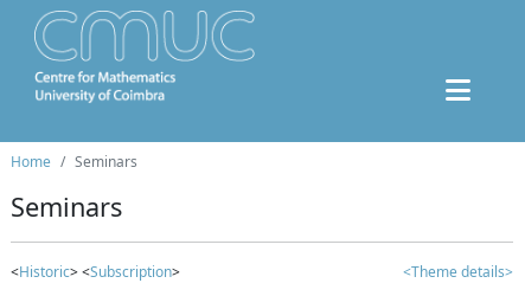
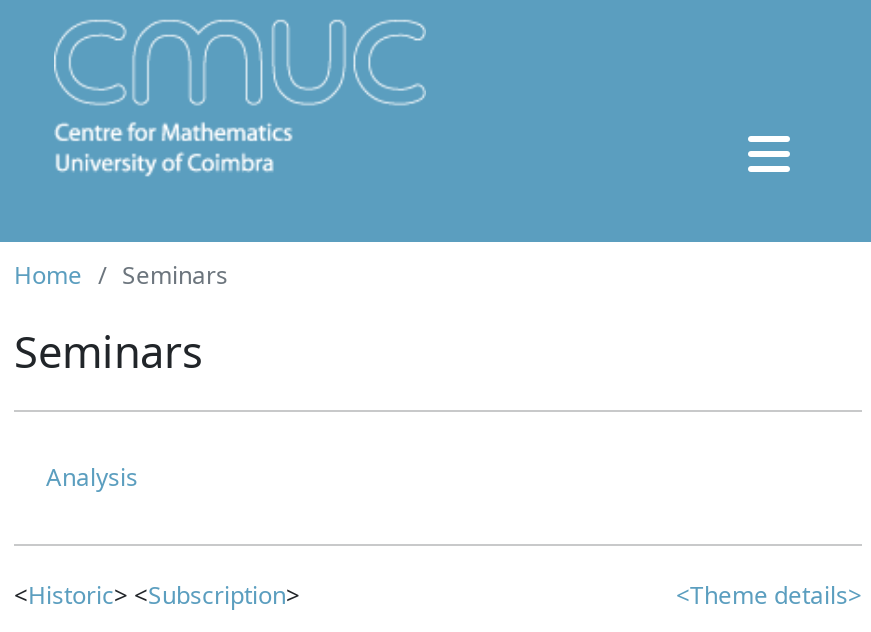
none -> [46,460,138,494] Analysis

